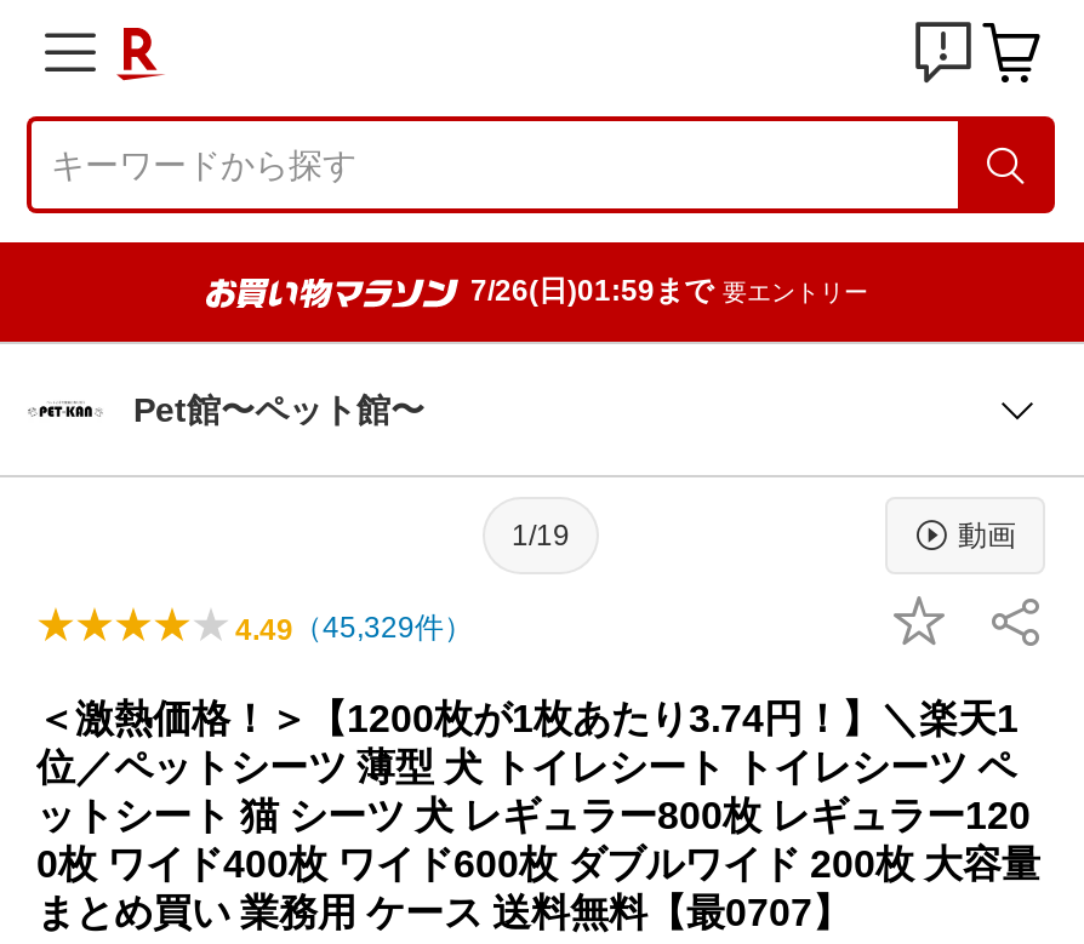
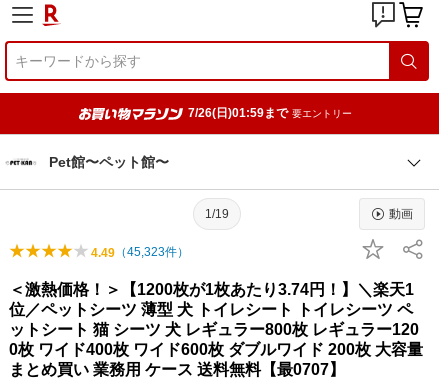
[235,611,473,647] 4.49（45,329件） -> [91,245,189,260] 4.49（45,323件）

